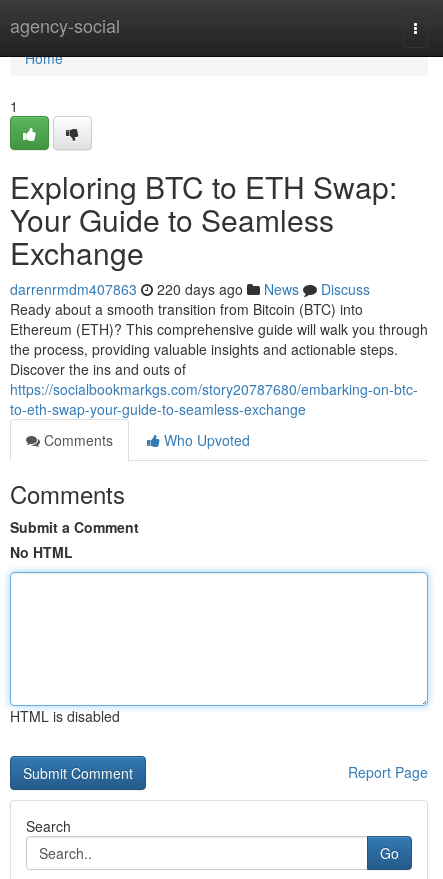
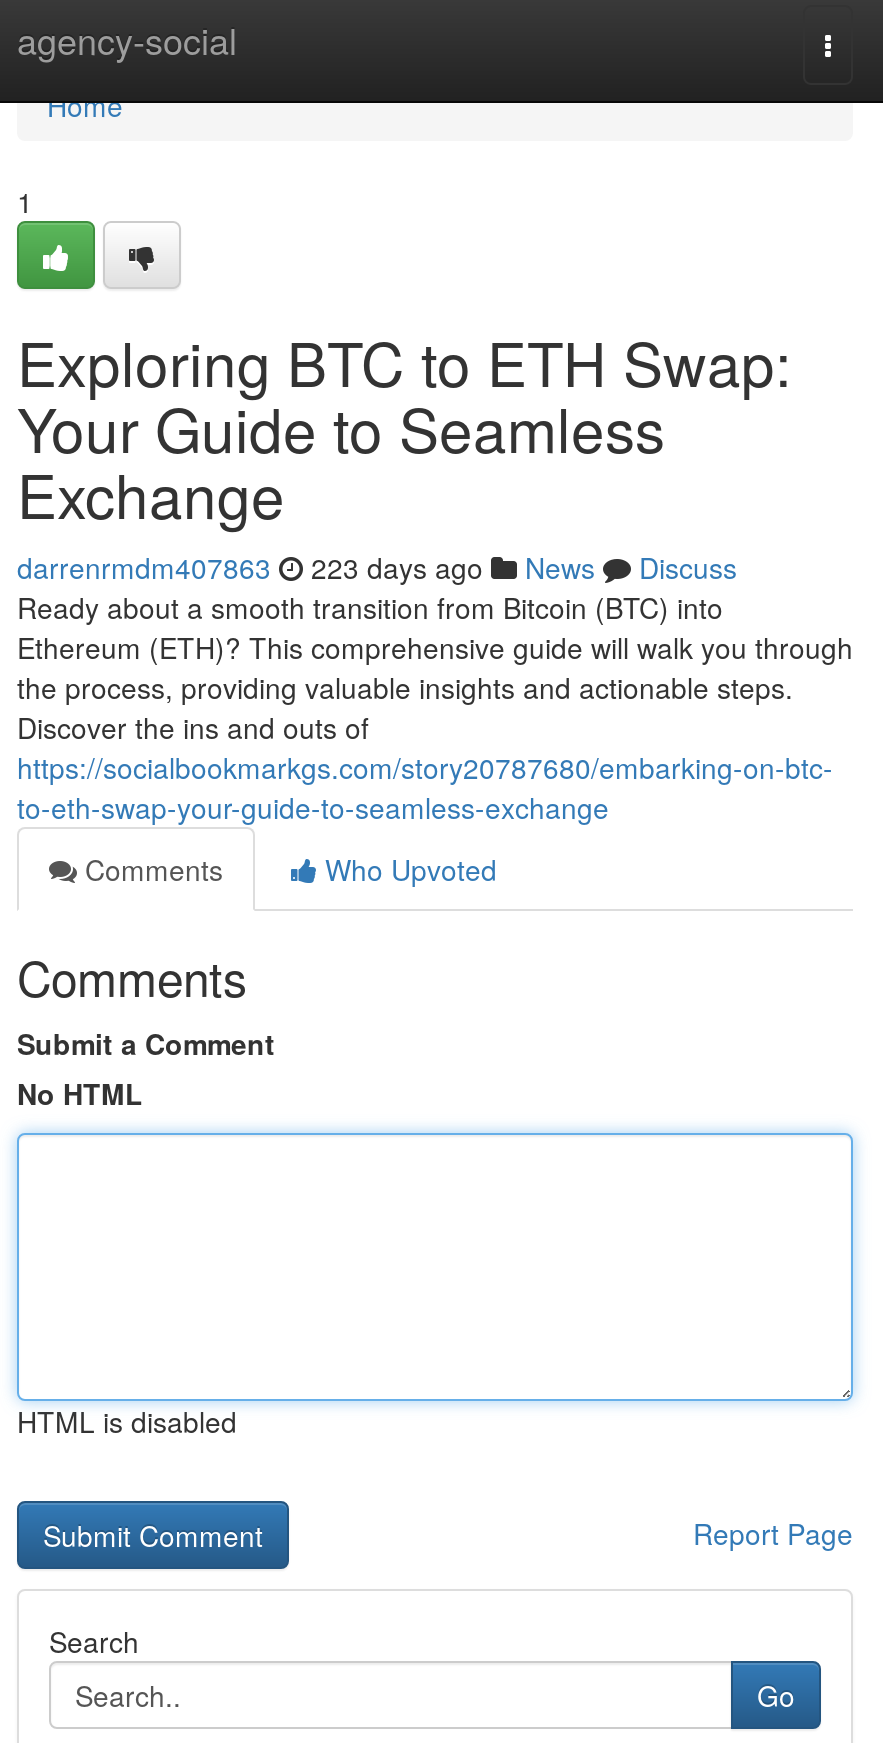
[10,279,370,299] darrenrmdm407863 220 days ago News Discuss -> [17,547,737,587] darrenrmdm407863 223 days ago News Discuss

